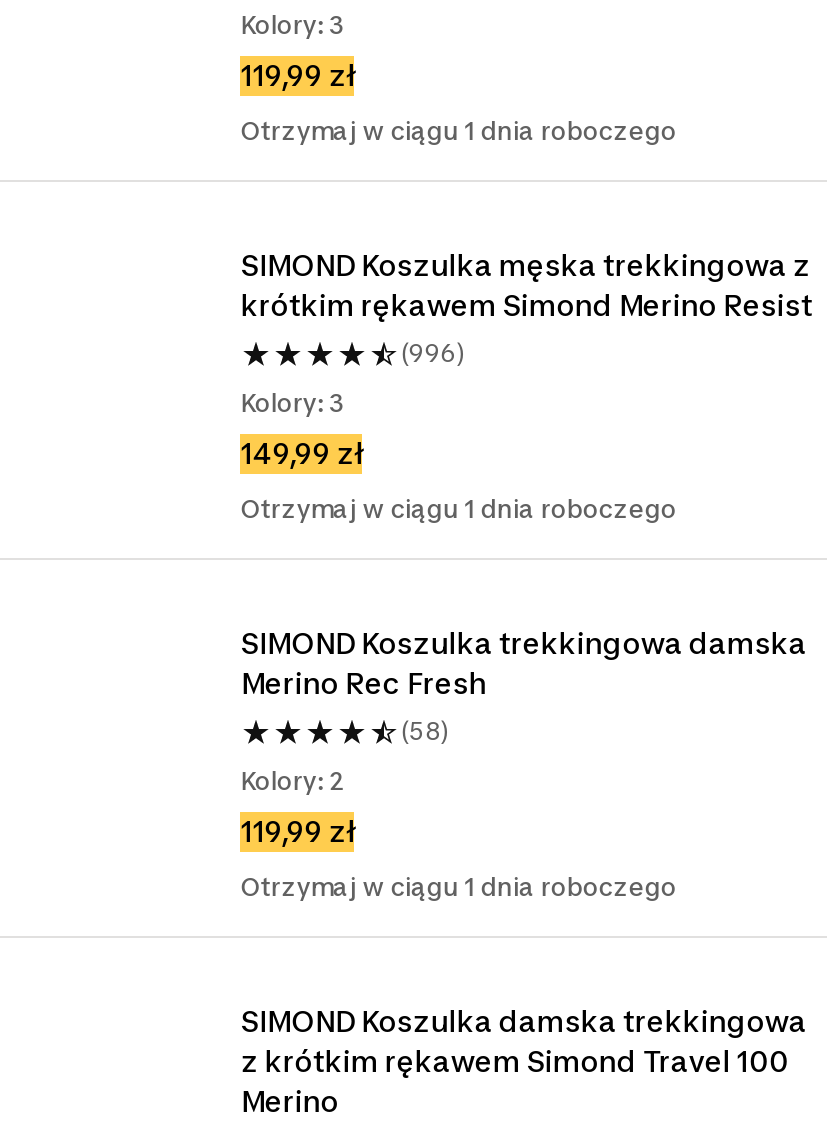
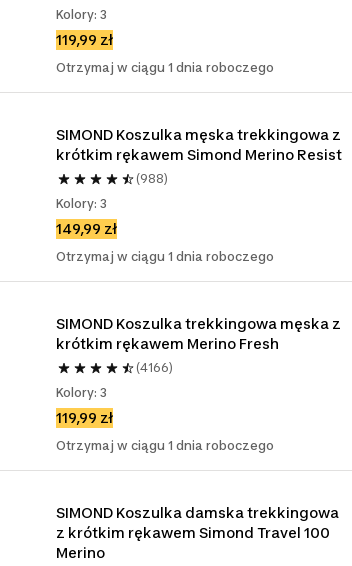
[401,338,465,368] (996) -> [136,171,168,186] (988)
[241,626,807,700] SIMOND Koszulka trekkingowa damska | Merino Rec Fresh -> [56,315,341,352] SIMOND Koszulka trekkingowa męska z | krótkim rękawem Merino Fresh
[401,716,449,746] (58) -> [136,360,173,375] (4166)
[241,766,345,796] Kolory: 2 -> [56,385,107,400] Kolory: 3

